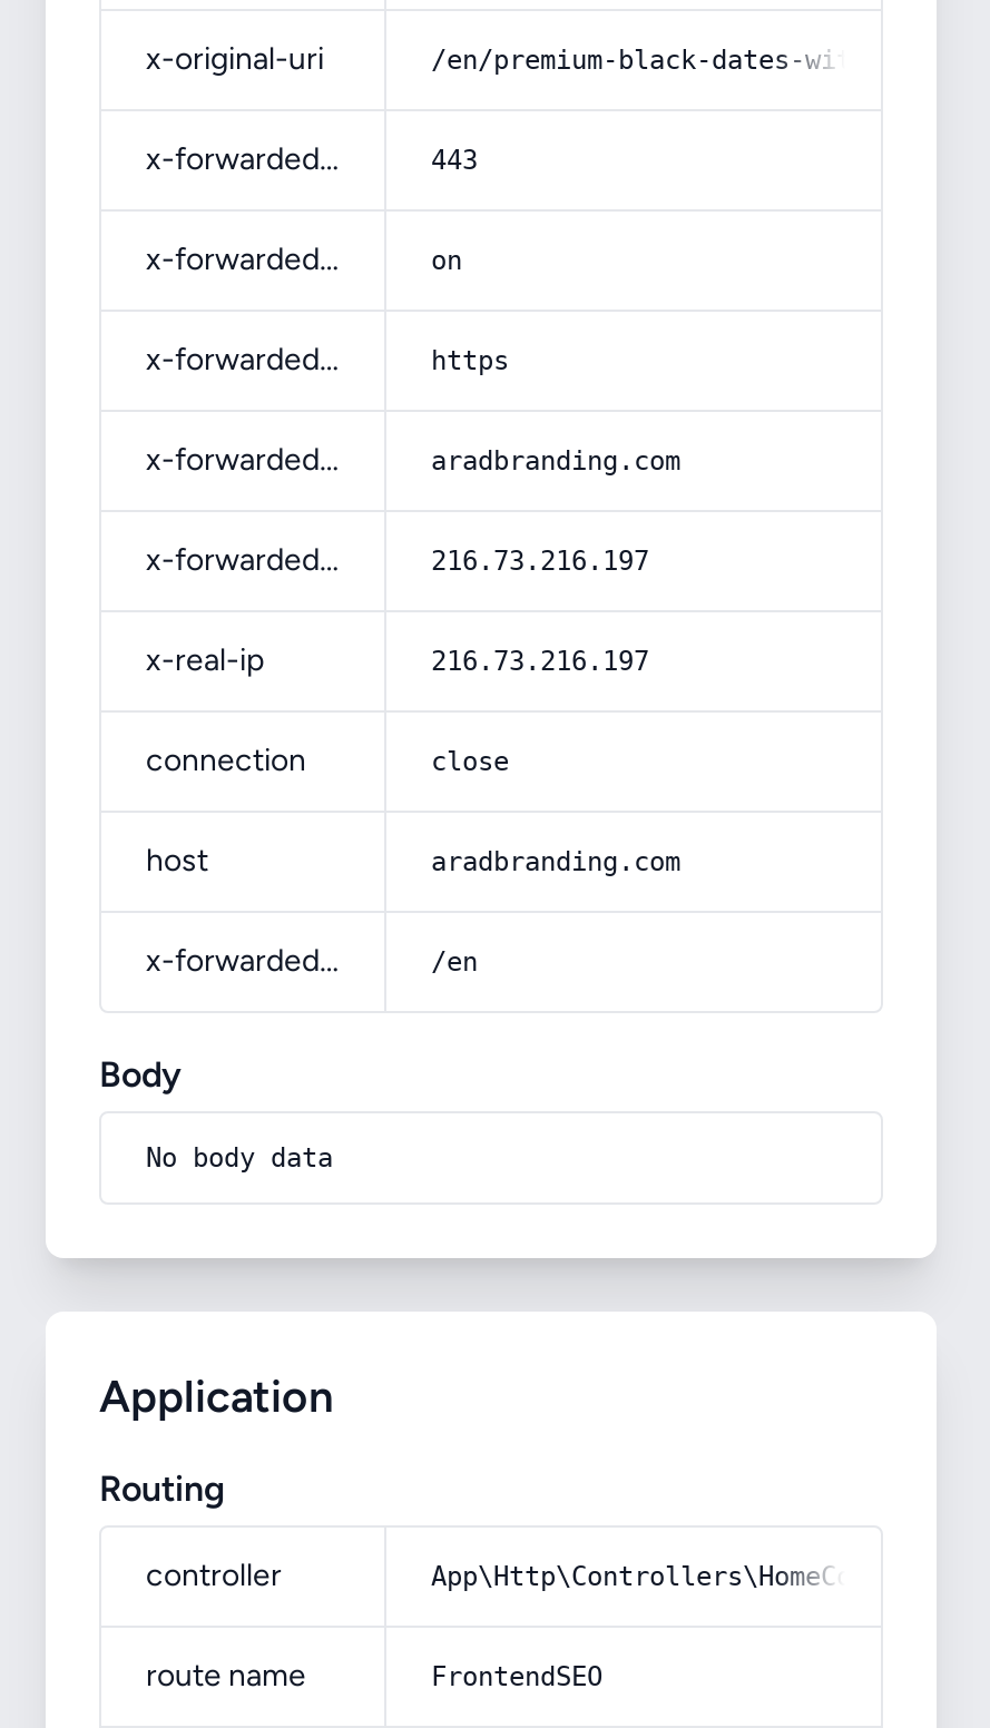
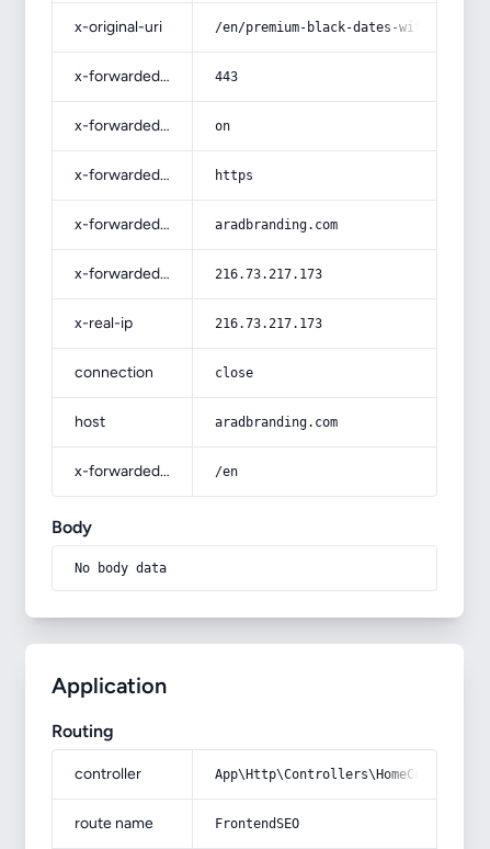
[431,546,649,577] 216.73.216.197 -> [215,267,322,282] 216.73.217.173
[431,646,649,677] 216.73.216.197 -> [215,316,322,331] 216.73.217.173

